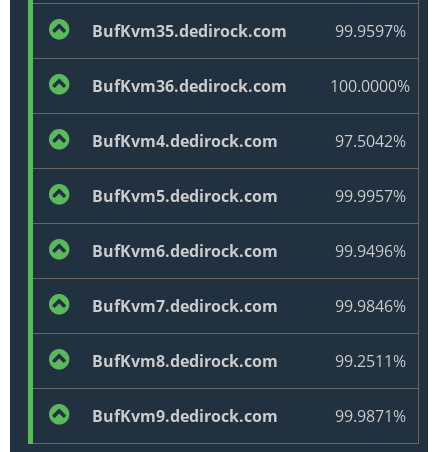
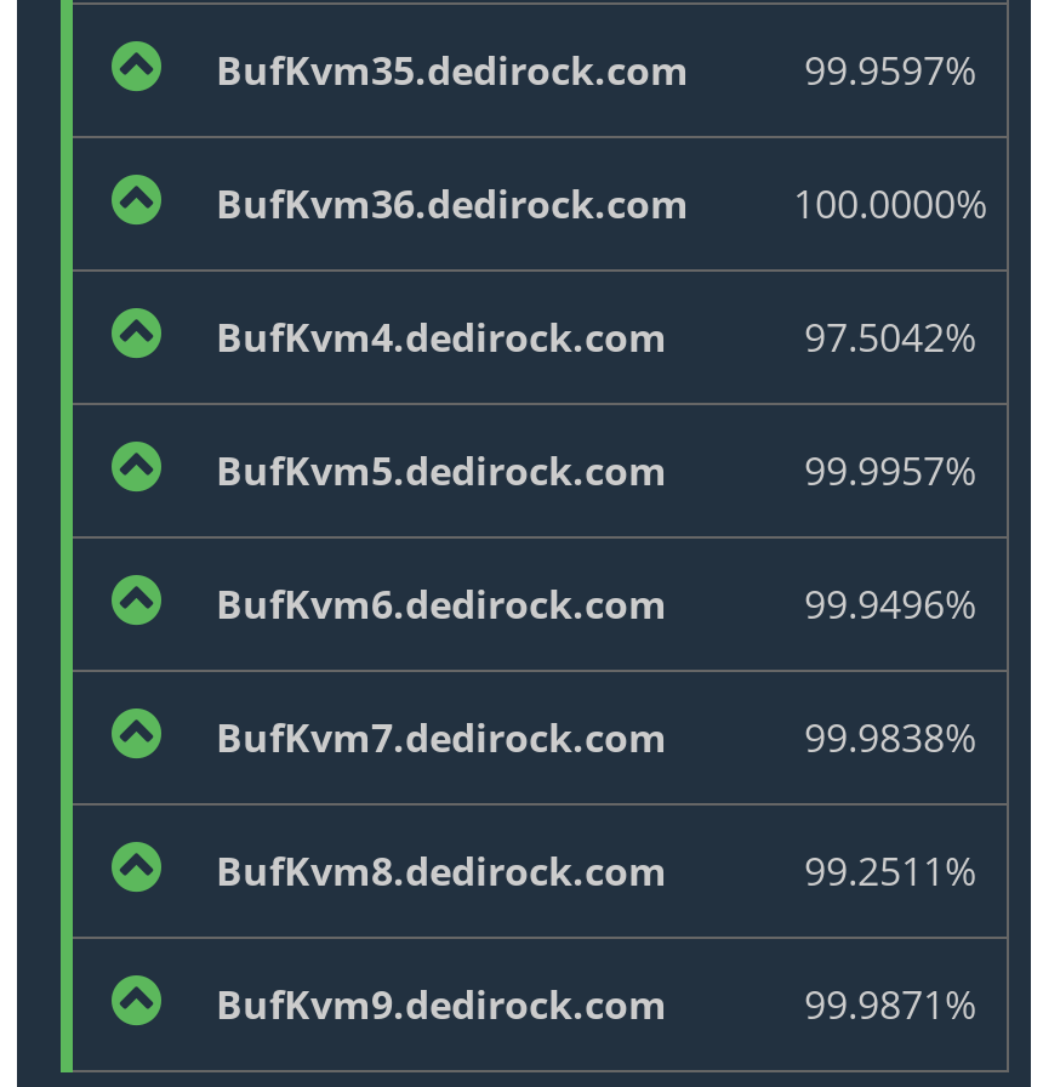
[334,295,405,317] 99.9846% -> [804,711,976,764] 99.9838%

